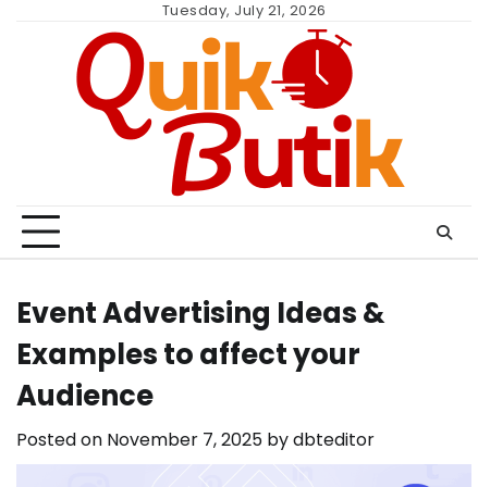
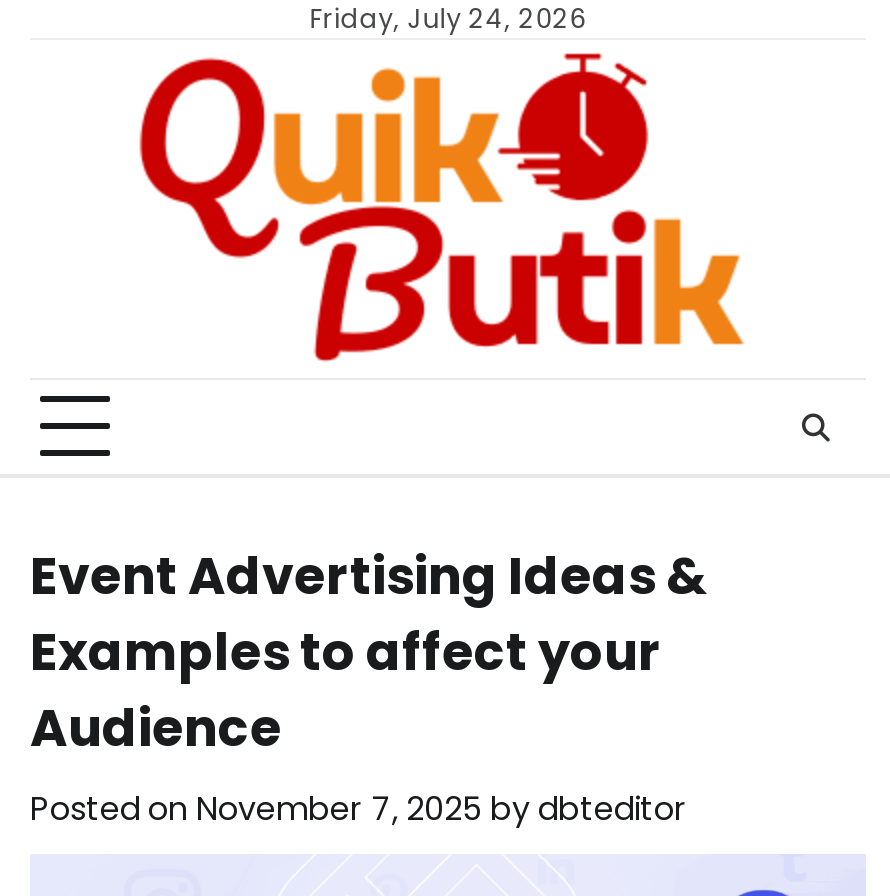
[162,0,326,21] Tuesday, July 21, 2026 -> [310,0,586,38] Friday, July 24, 2026

